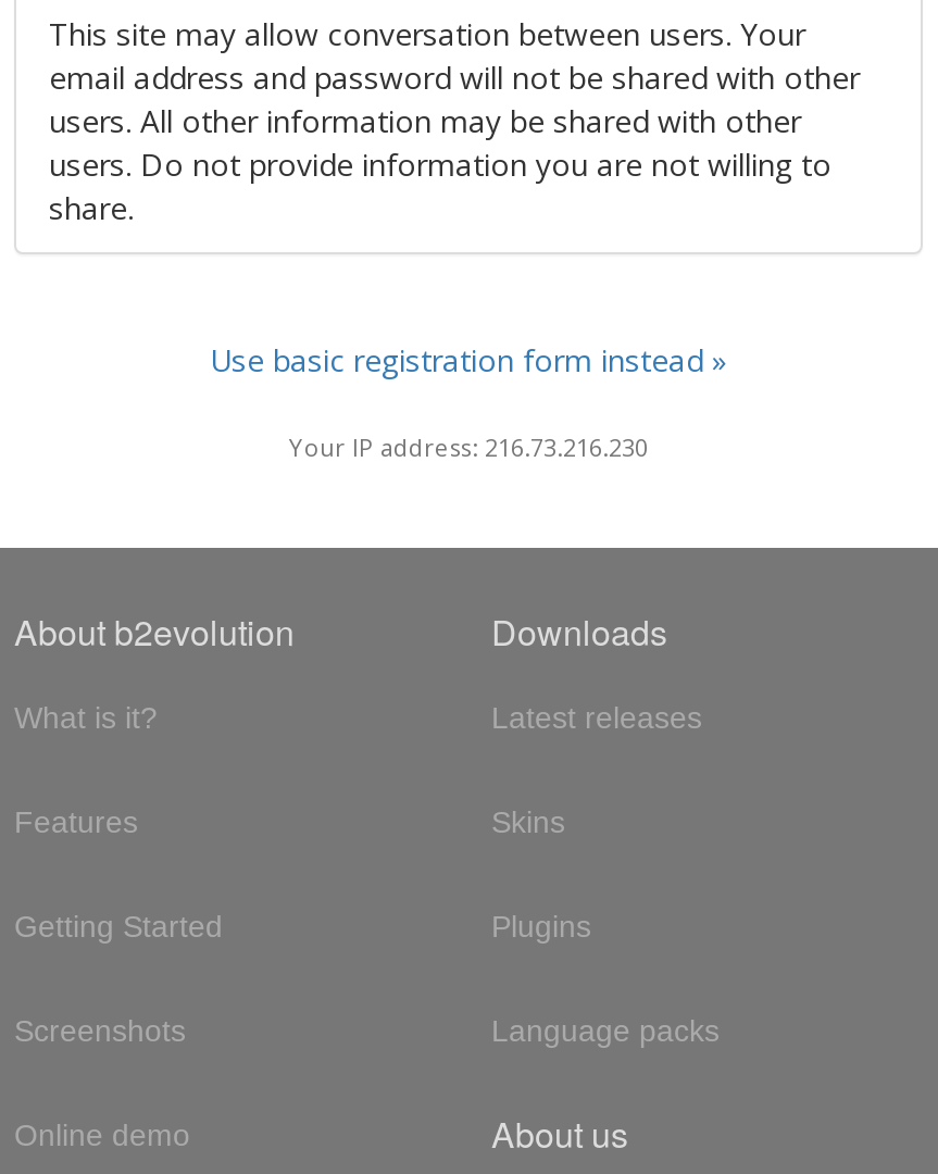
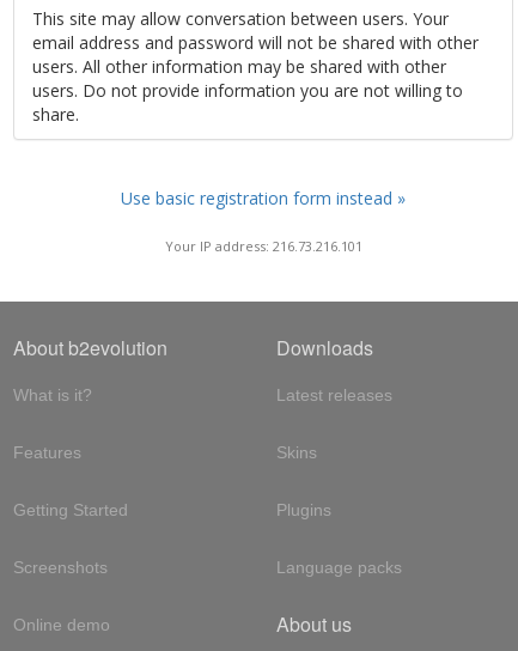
[289,430,648,463] Your IP address: 216.73.216.230 -> [164,237,362,255] Your IP address: 216.73.216.101

